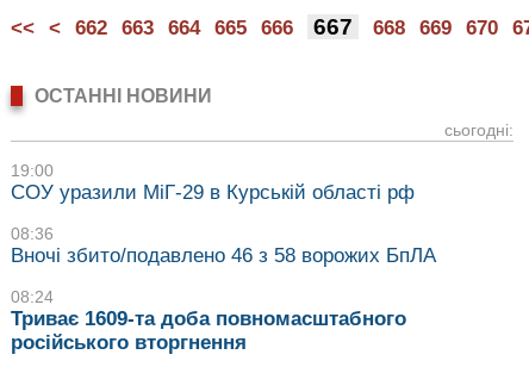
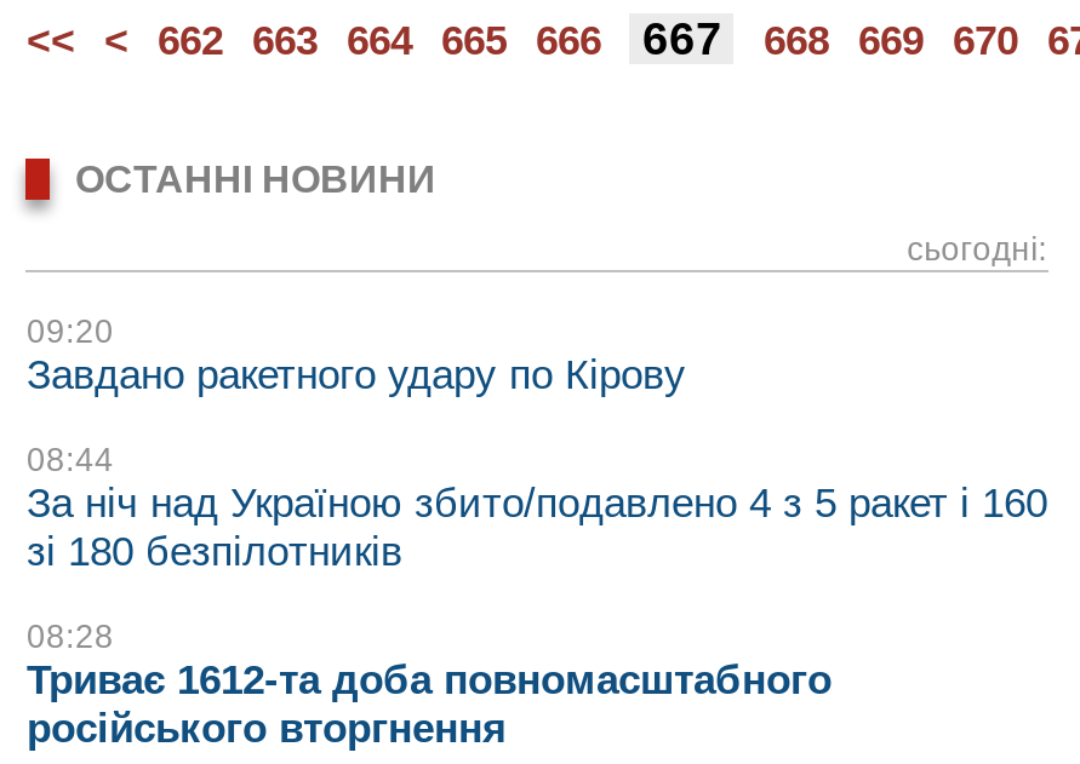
[11,162,415,204] 19:00 | СОУ уразили МіГ-29 в Курській області рф -> [26,314,686,398] 09:20 | Завдано ракетного удару по Кірову
[11,225,437,267] 08:36 | Вночі збито/подавлено 46 з 58 ворожих БпЛА -> [26,442,1047,575] 08:44 | За ніч над Україною збито/подавлено 4 з 5 ракет і 160 | зі 180 безпілотників
[11,288,407,330] 08:24 | Триває 1609-та доба повномасштабного -> [26,619,831,703] 08:28 | Триває 1612-та доба повномасштабного

